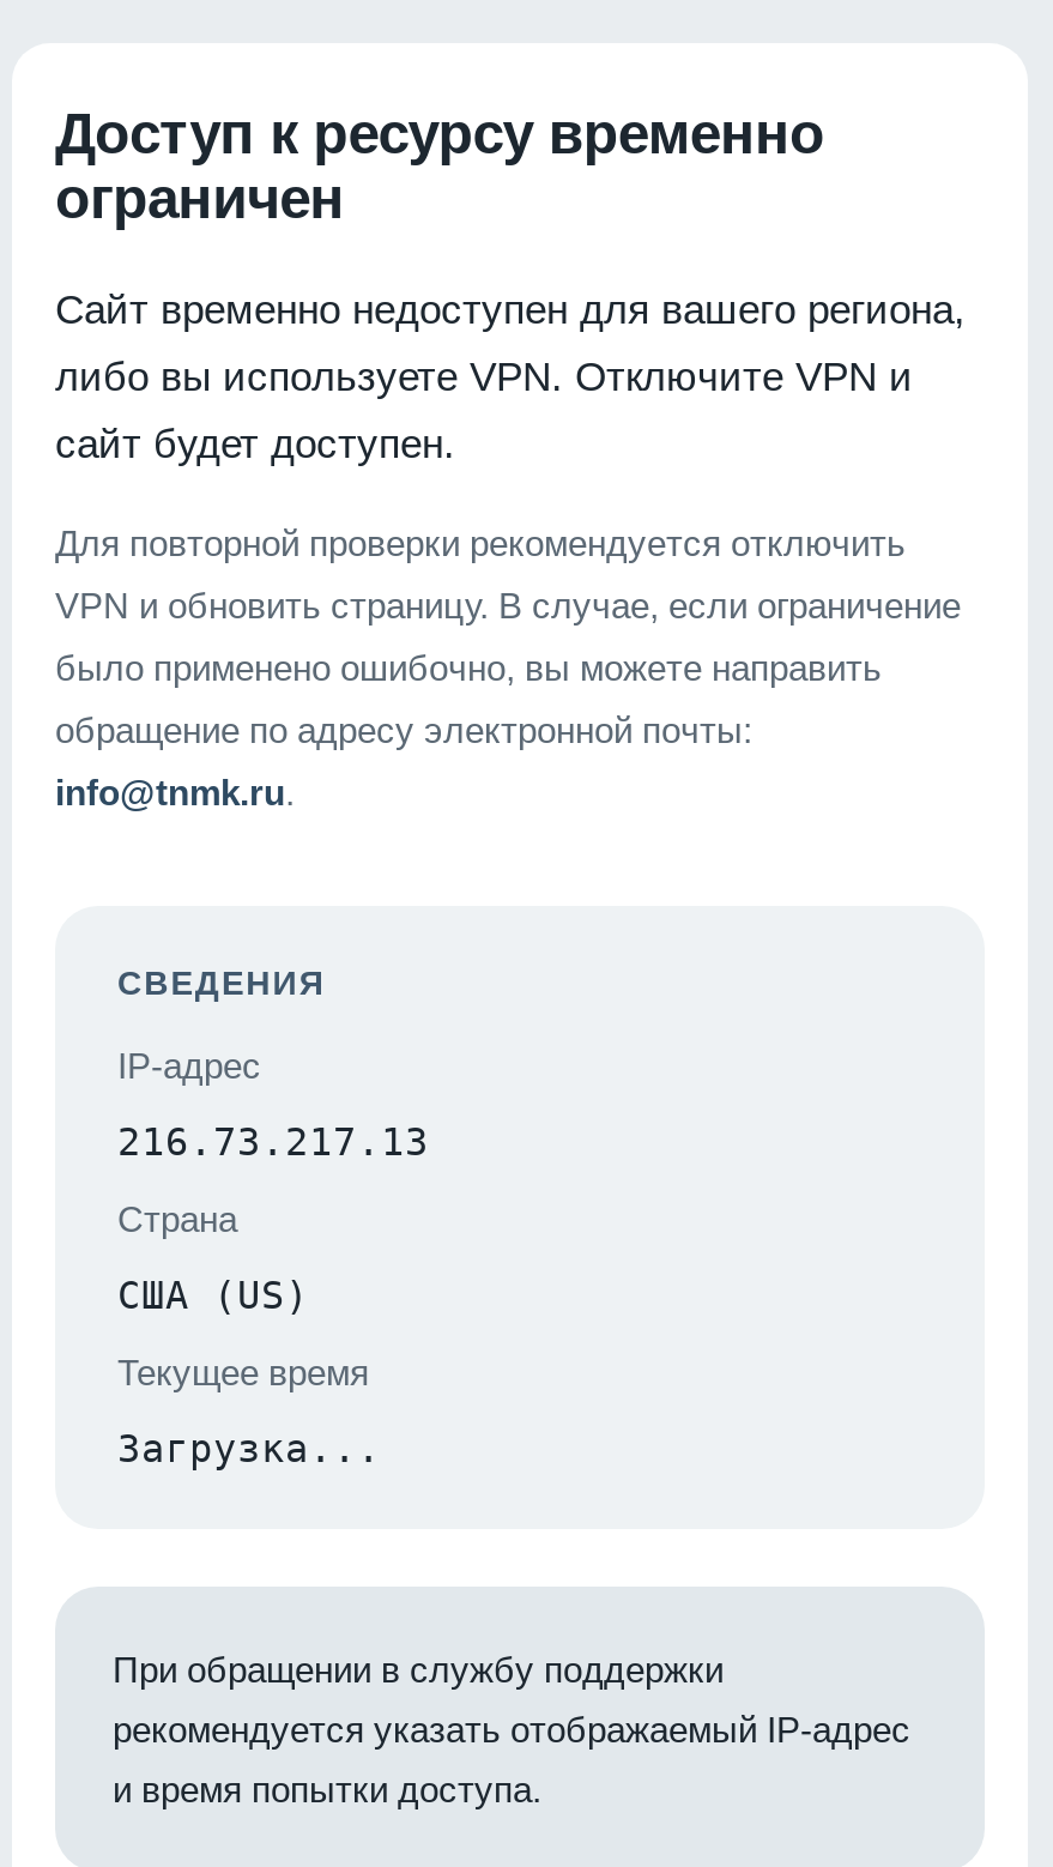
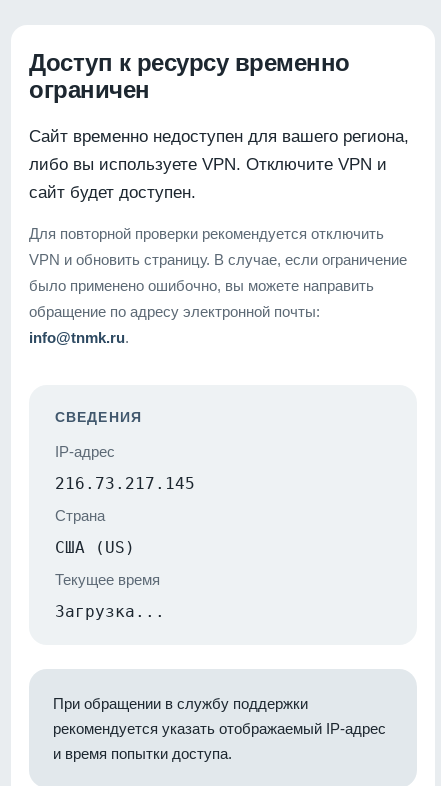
[117,1118,429,1164] 216.73.217.13 -> [55,473,195,492] 216.73.217.145

